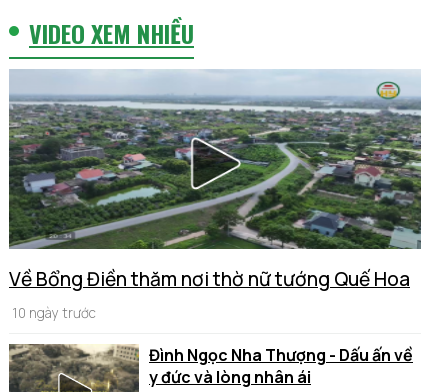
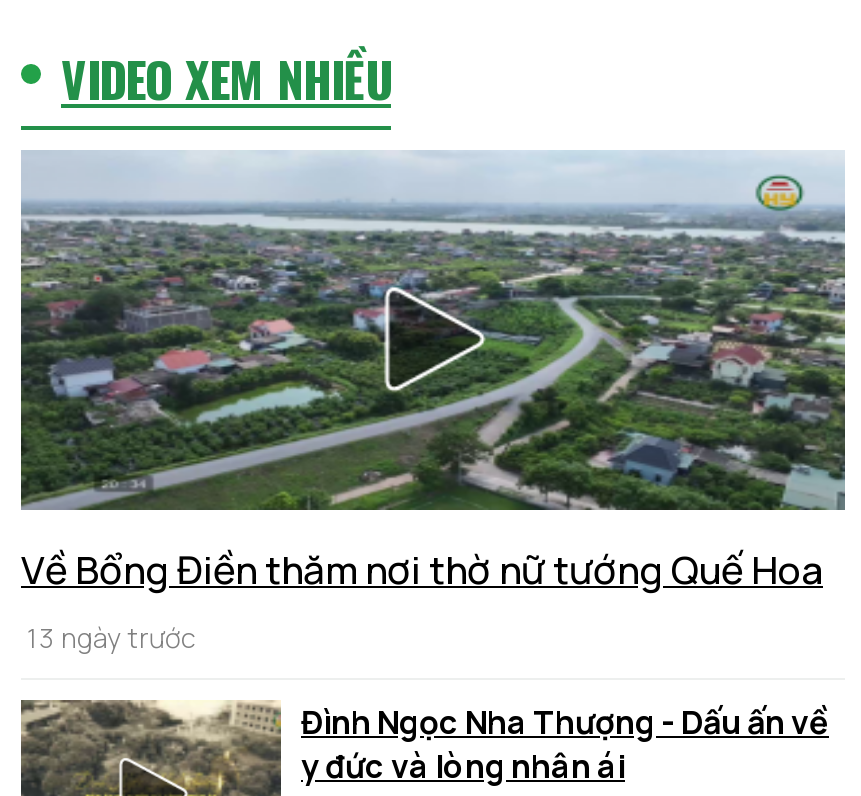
[9,304,96,322] 10 ngày trước -> [21,620,195,656] 13 ngày trước

